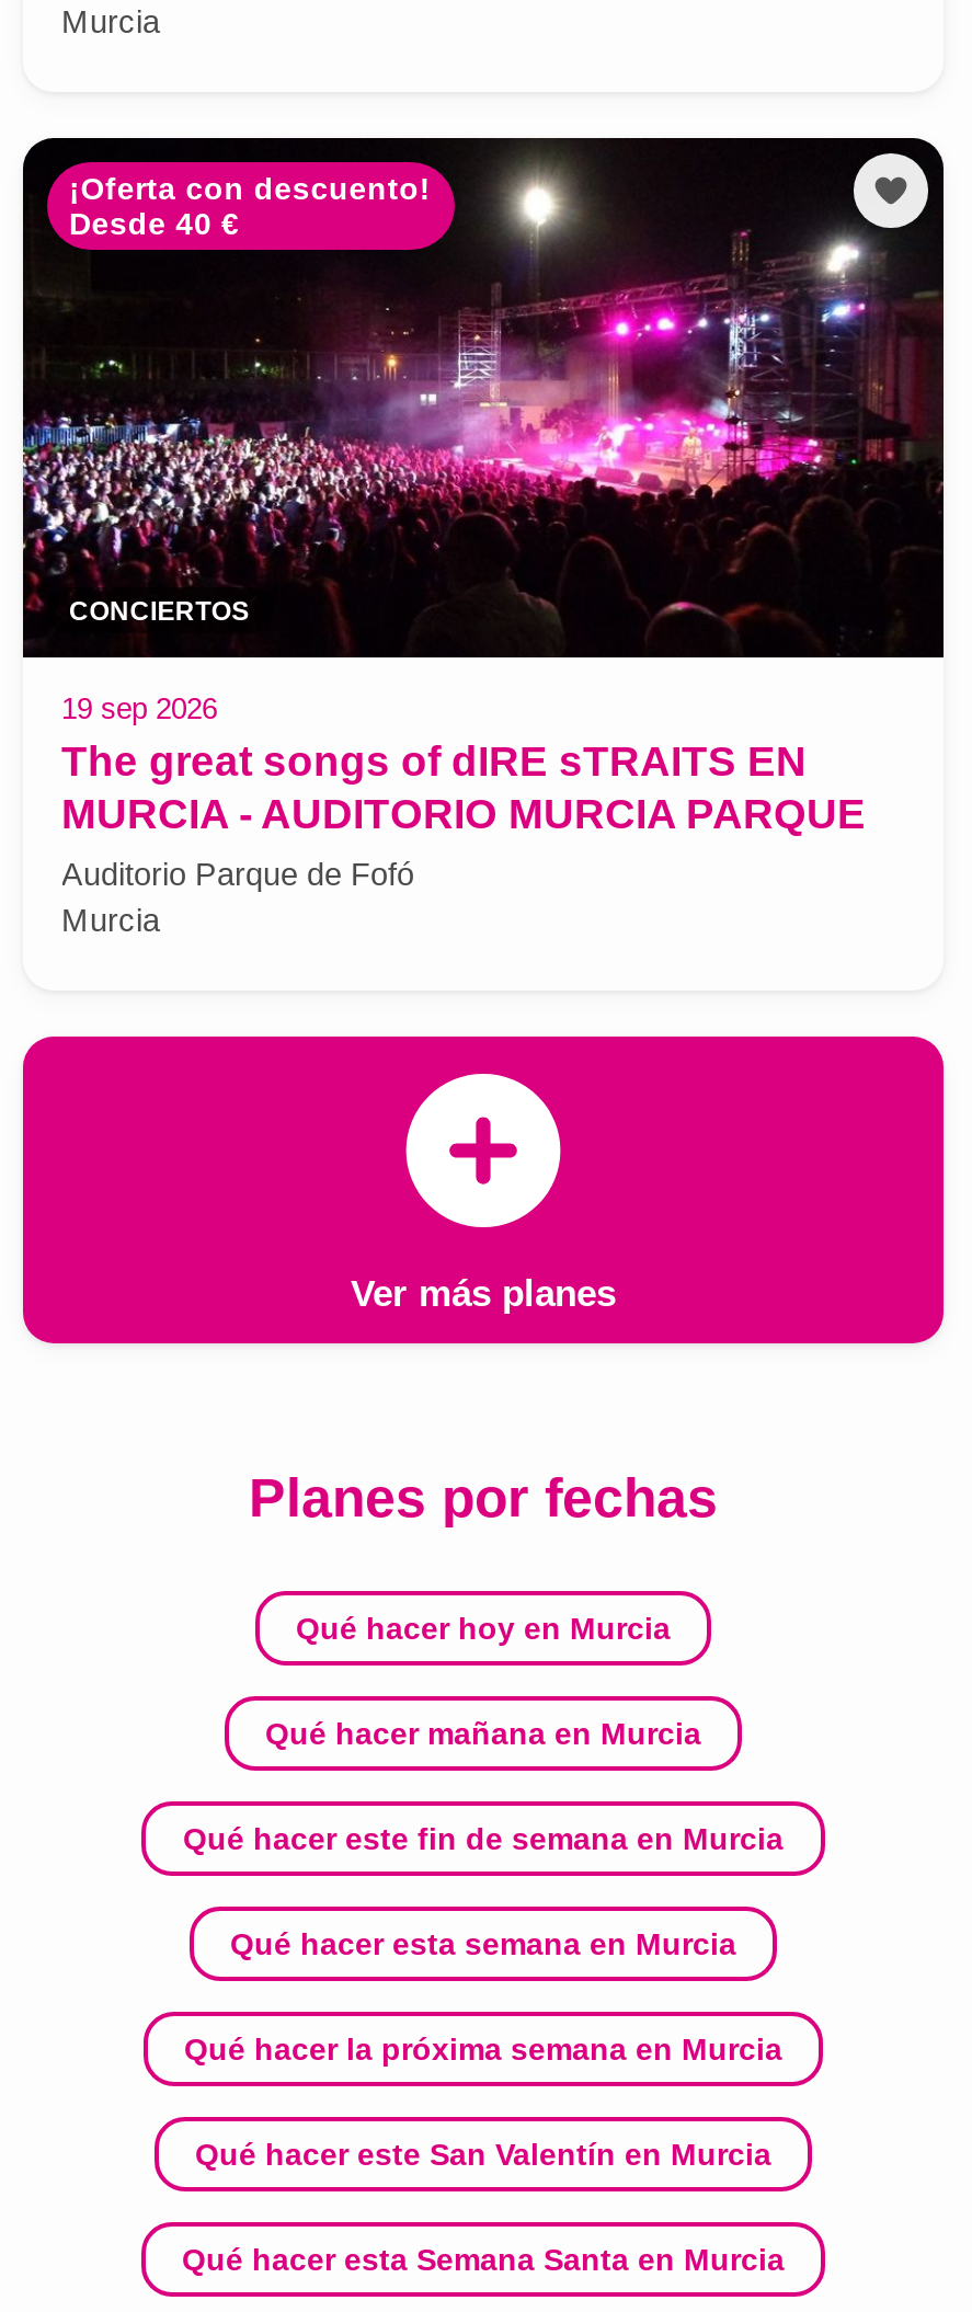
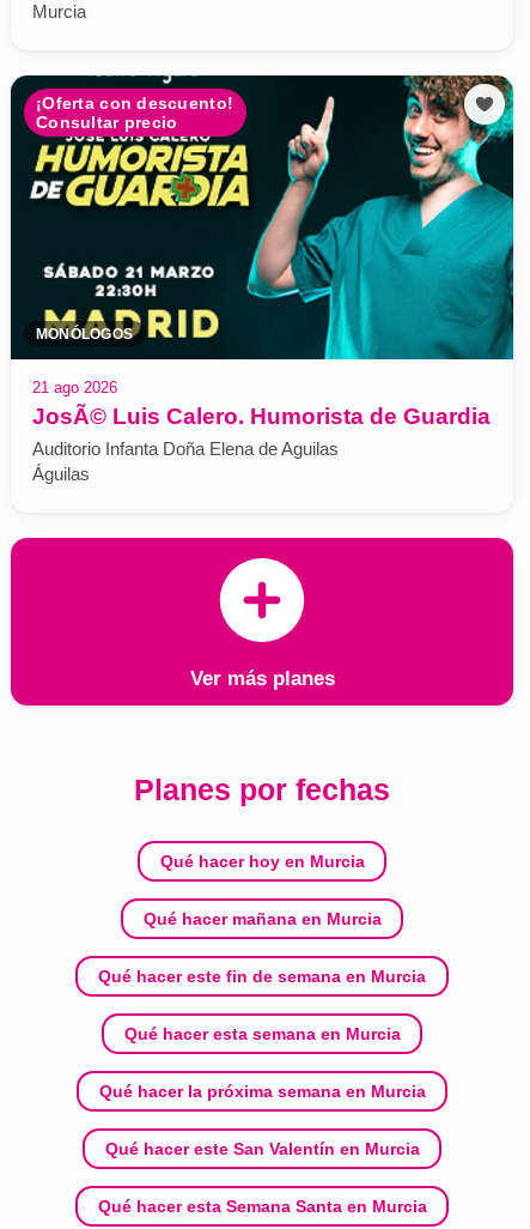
[21,136,946,660] [image] | Desde 40 € -> [11,74,514,361] [image] | Consultar precio
[69,595,250,626] CONCIERTOS -> [36,325,133,342] MONÓLOGOS
[61,692,866,939] 19 sep 2026 | The great songs of dIRE sTRAITS EN | MURCIA - AUDITORIO MURCIA PARQUE | Auditorio Parque de Fofó | Murcia -> [32,378,490,484] 21 ago 2026 | JosÃ© Luis Calero. Humorista de Guardia | Auditorio Infanta Doña Elena de Aguilas | Águilas

